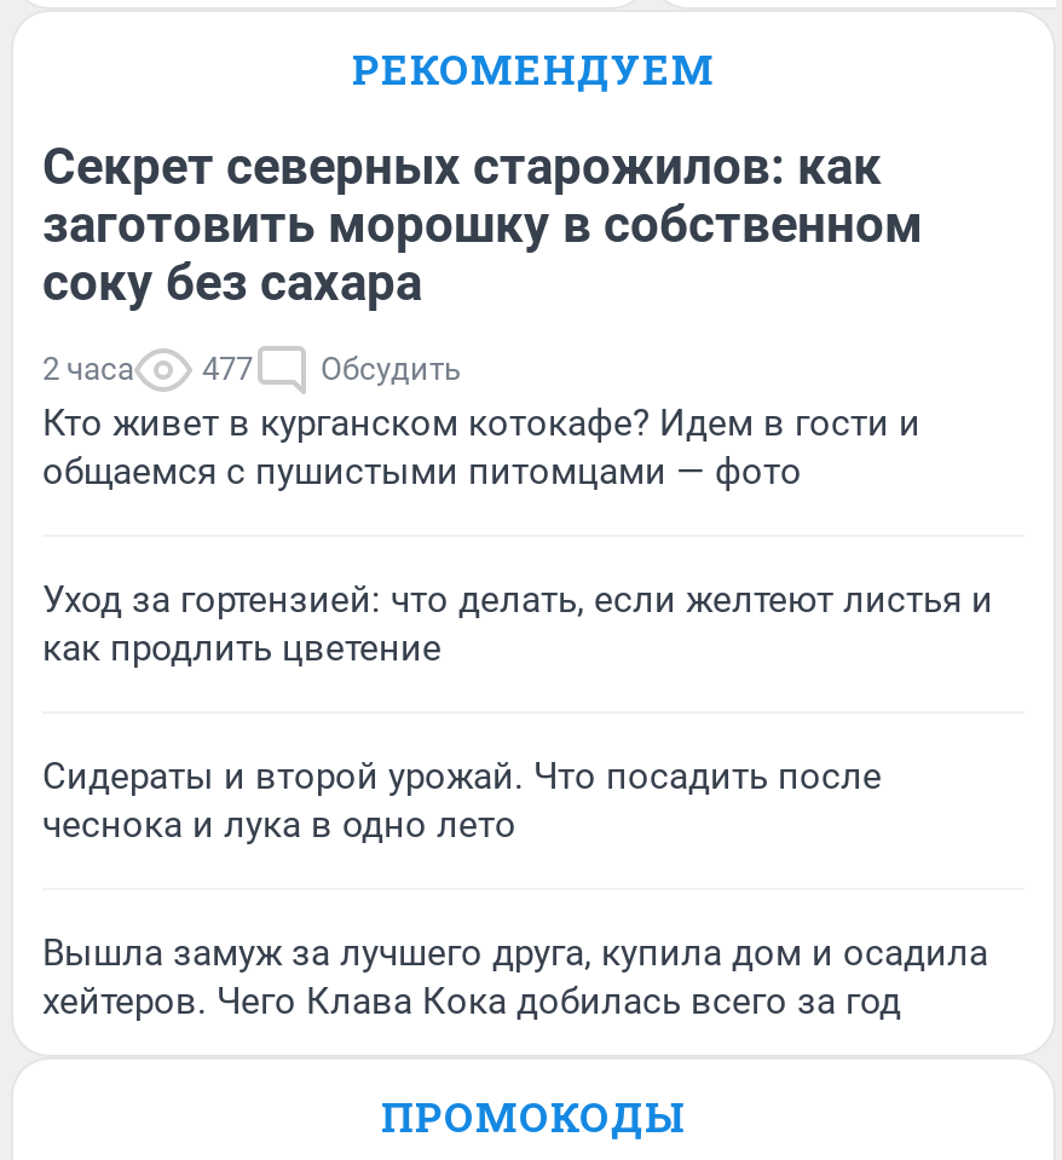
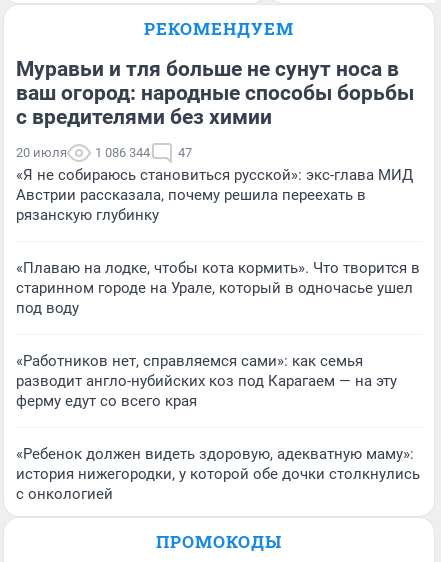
[42,137,923,311] Секрет северных старожилов: как | заготовить морошку в собственном | соку без сахара -> [16,57,414,129] Муравьи и тля больше не сунут носа в | ваш огород: народные способы борьбы | с вредителями без химии
[42,350,920,493] 2 часа | 477 | Обсудить | Кто живет в курганском котокафе? Идем в гости и | общаемся с пушистыми питомцами — фото -> [16,145,413,224] 20 июля | 1 086 344 | 47 | «Я не собираюсь становиться русской»: экс-глава МИД | Австрии рассказала, почему решила переехать в | рязанскую глубинку
[42,577,993,669] Уход за гортензией: что делать, если желтеют листья и | как продлить цветение -> [16,259,420,317] «Плаваю на лодке, чтобы кота кормить». Что творится в | старинном городе на Урале, который в одночасье ушел | под воду
[42,754,882,846] Сидераты и второй урожай. Что посадить после | чеснока и лука в одно лето -> [16,352,397,410] «Работников нет, справляемся сами»: как семья | разводит англо-нубийских коз под Карагаем — на эту | ферму едут со всего края
[42,930,988,1022] Вышла замуж за лучшего друга, купила дом и осадила | хейтеров. Чего Клава Кока добилась всего за год -> [16,445,420,503] «Ребенок должен видеть здоровую, адекватную маму»: | история нижегородки, у которой обе дочки столкнулись | с онкологией

